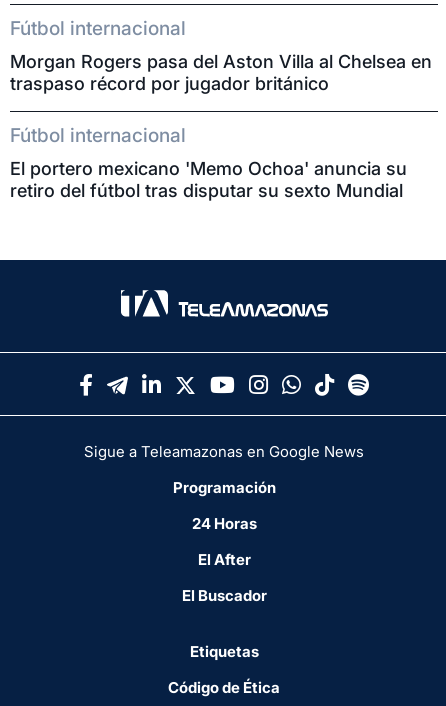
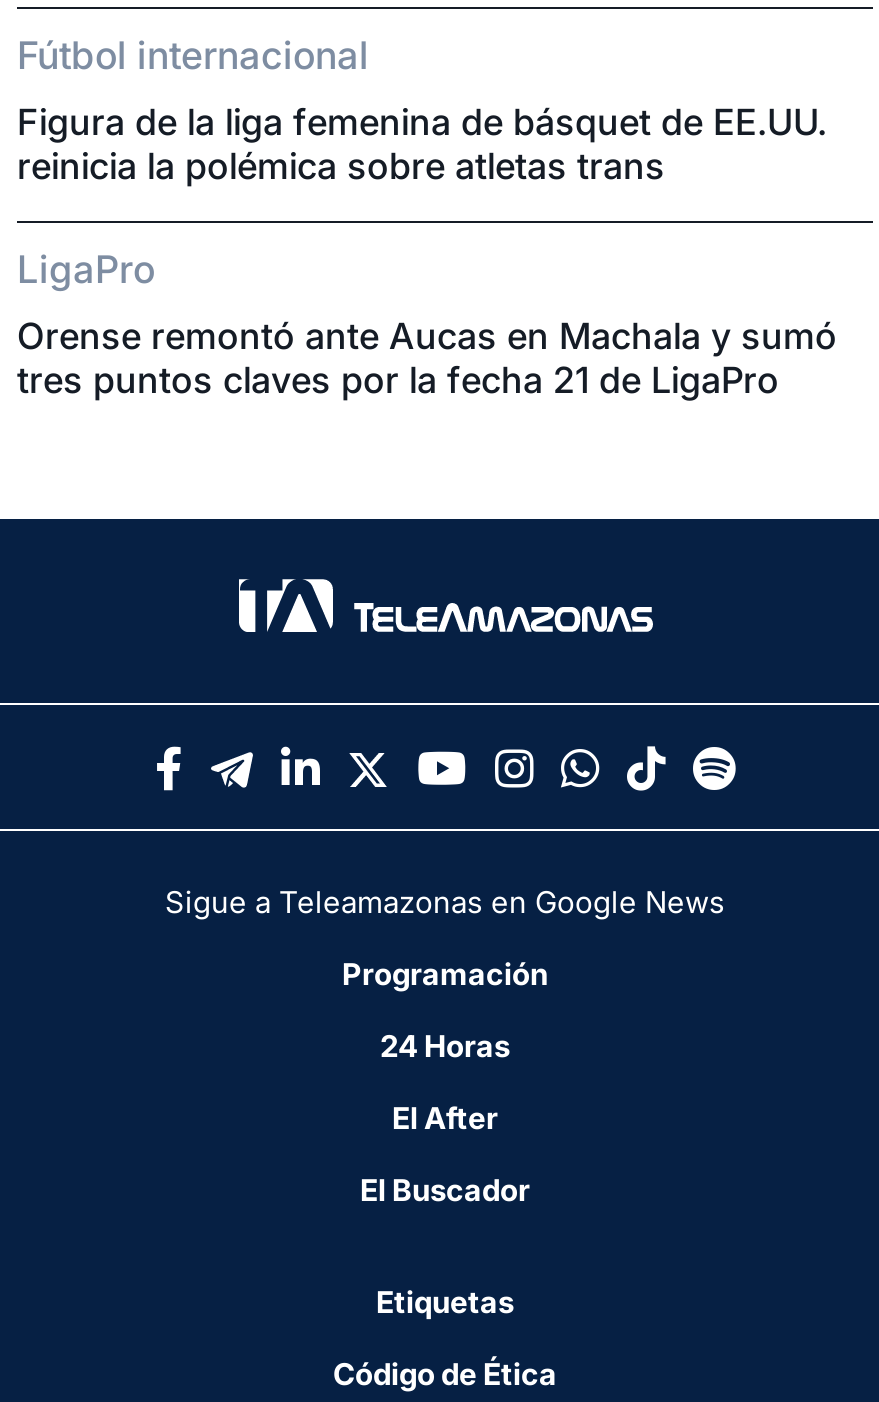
[10,51,432,94] Morgan Rogers pasa del Aston Villa al Chelsea en | traspaso récord por jugador británico -> [17,101,827,187] Figura de la liga femenina de básquet de EE.UU. | reinicia la polémica sobre atletas trans
[10,124,186,147] Fútbol internacional -> [17,247,155,293] LigaPro
[10,158,407,201] El portero mexicano 'Memo Ochoa' anuncia su | retiro del fútbol tras disputar su sexto Mundial -> [17,315,837,401] Orense remontó ante Aucas en Machala y sumó | tres puntos claves por la fecha 21 de LigaPro

